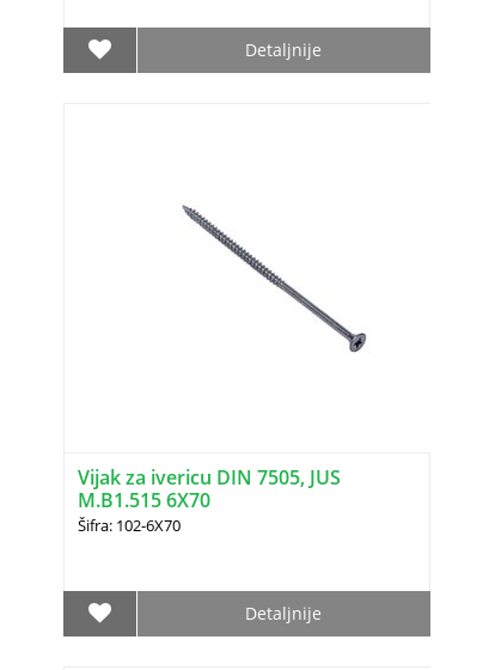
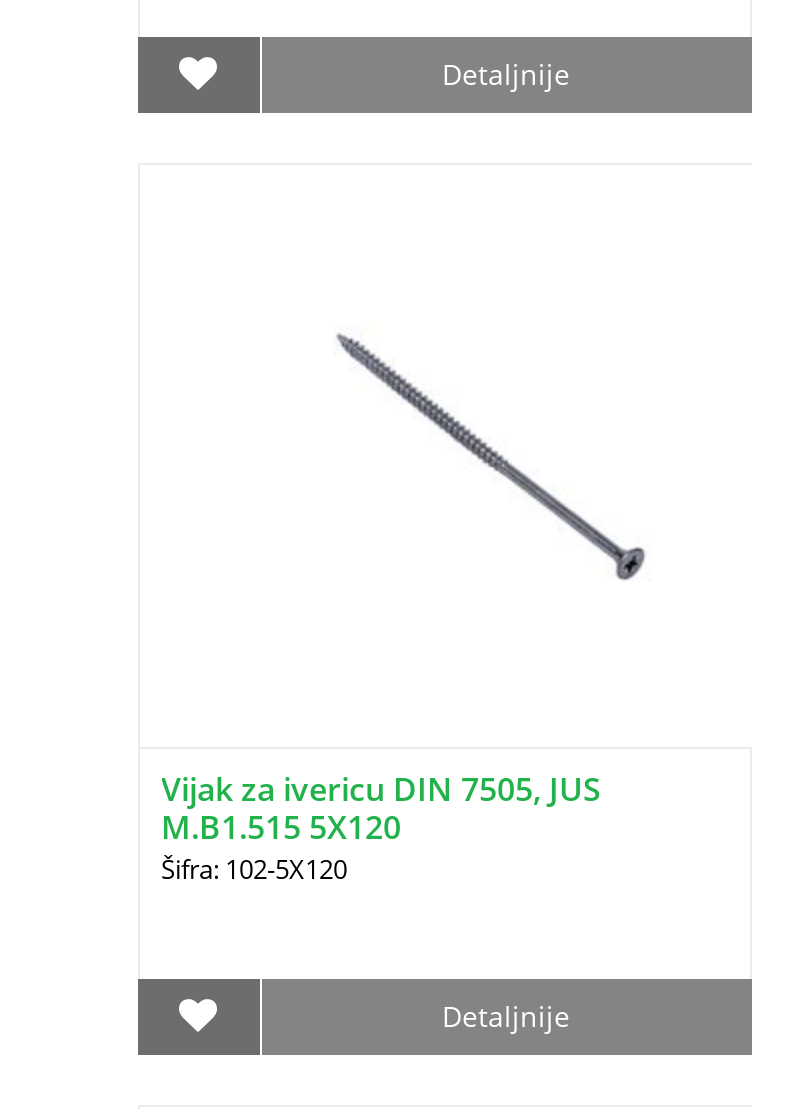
[77,487,210,514] M.B1.515 6X70 -> [161,805,401,849] M.B1.515 5X120
[77,515,180,536] Šifra: 102-6X70 -> [161,851,347,887] Šifra: 102-5X120

